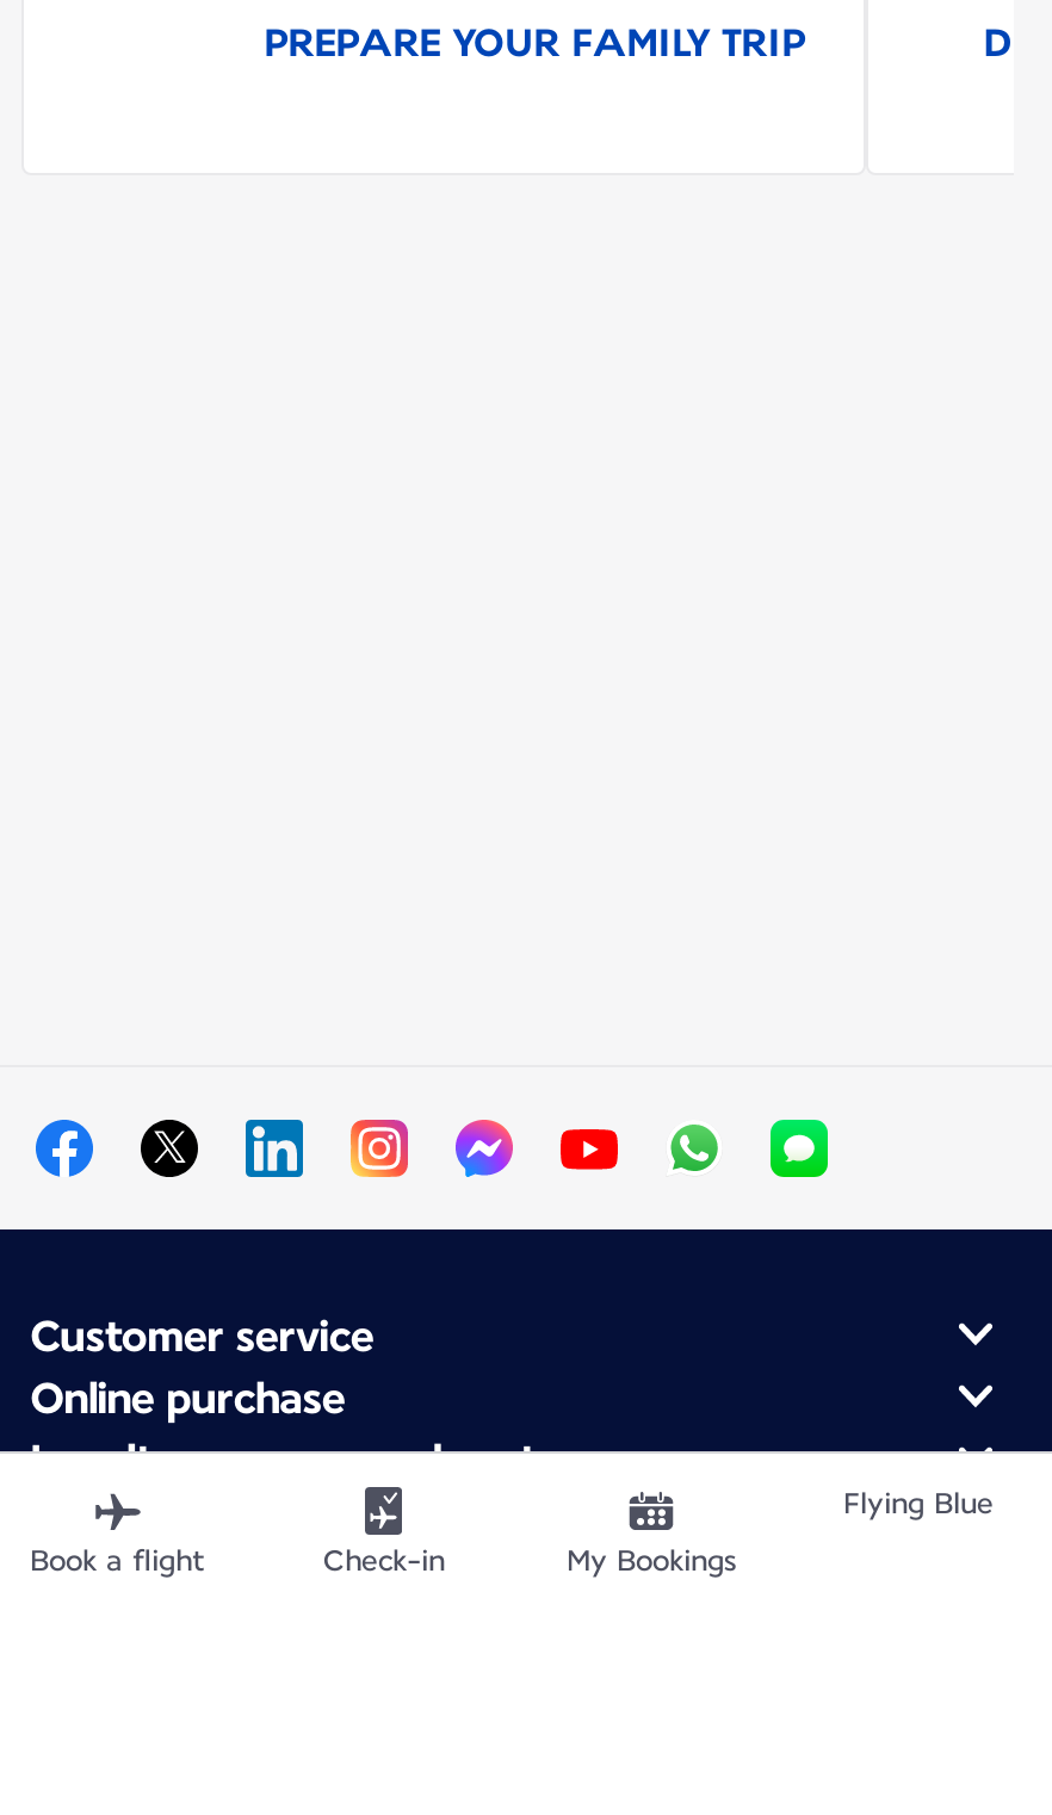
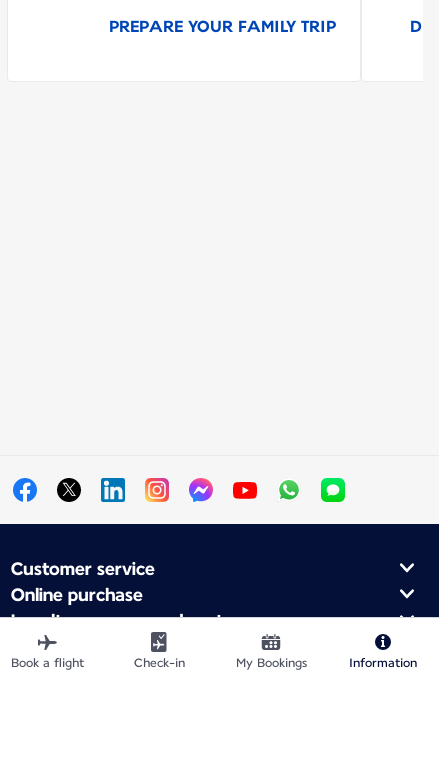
[843,1487,994,1520] Flying Blue -> [349,656,417,670] Information

